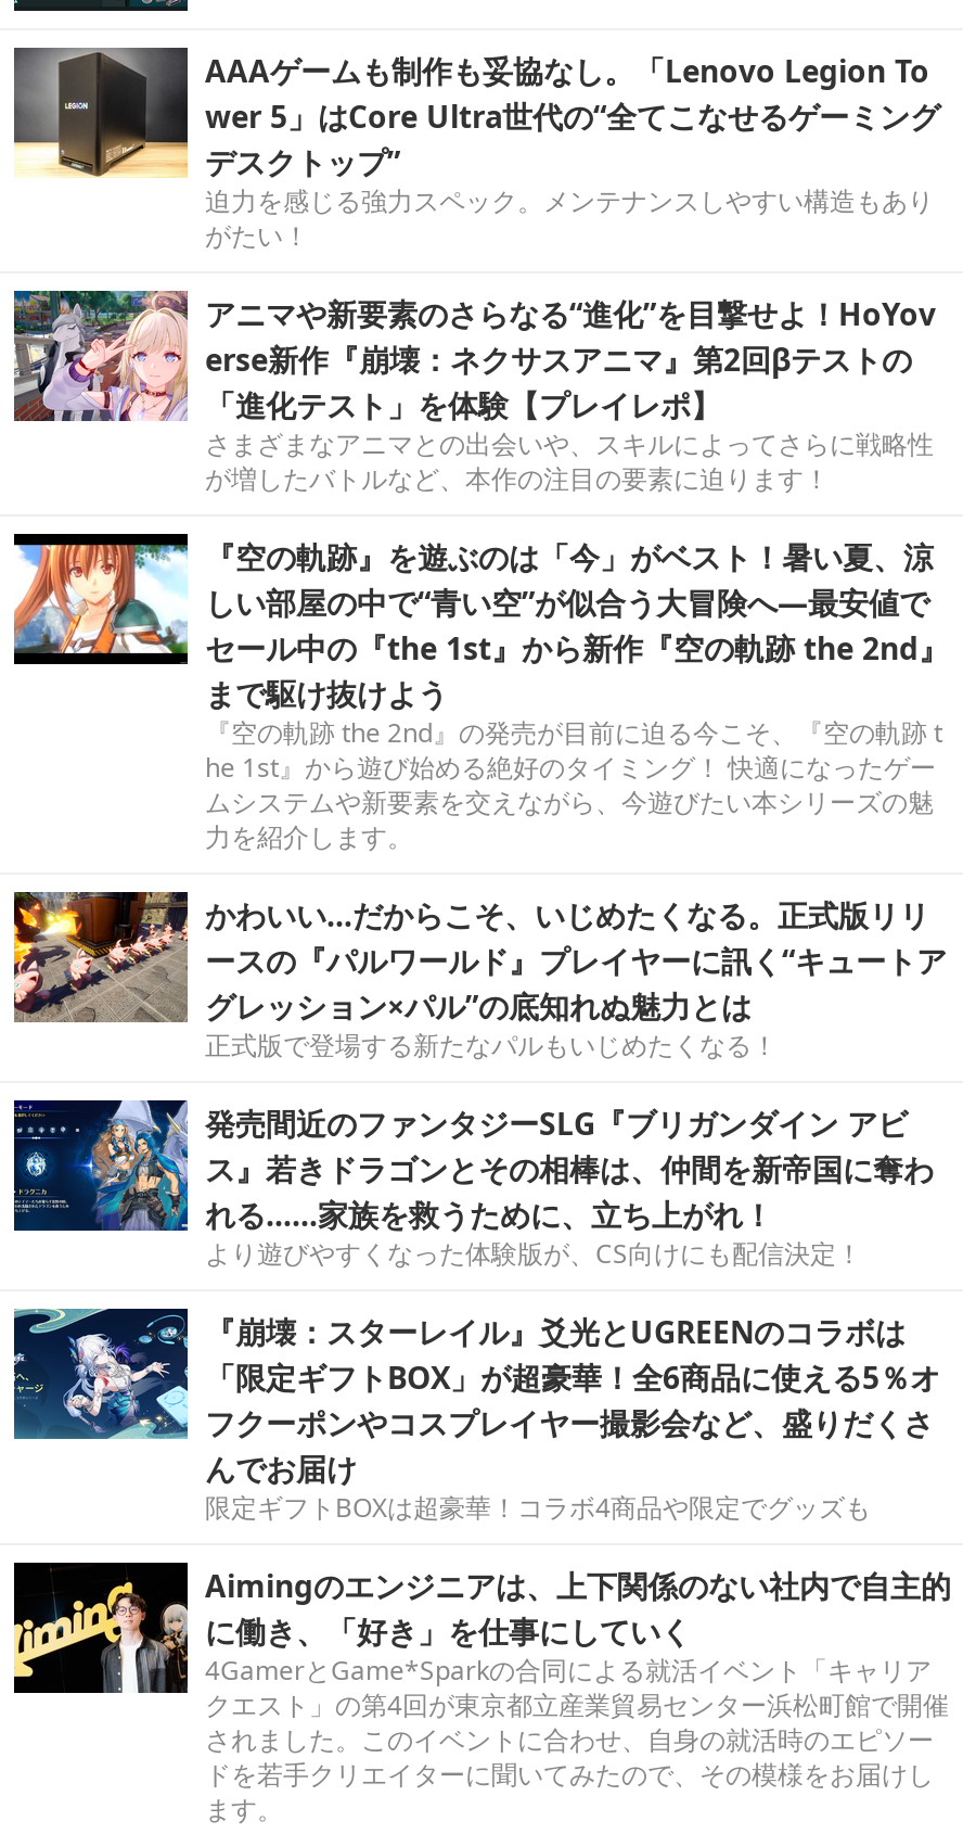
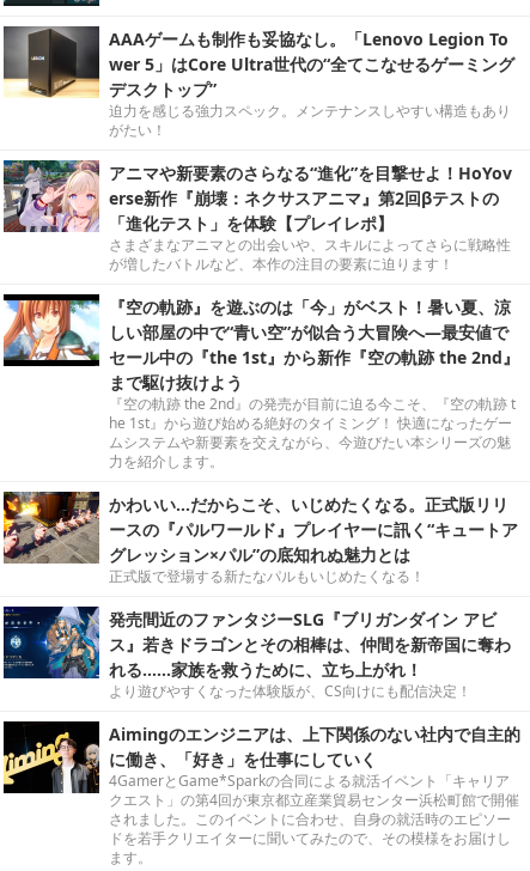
[12,1307,940,1526] [image] | 『崩壊：スターレイル』爻光とUGREENのコラボは | 「限定ギフトBOX」が超豪華！全6商品に使える5％オ | フクーポンやコスプレイヤー撮影会など、盛りだくさ | んでお届け | 限定ギフトBOXは超豪華！コラボ4商品や限定でグッズも -> none

